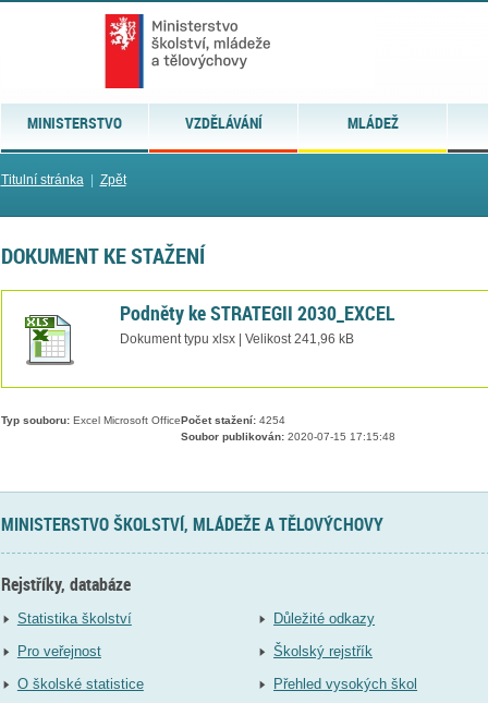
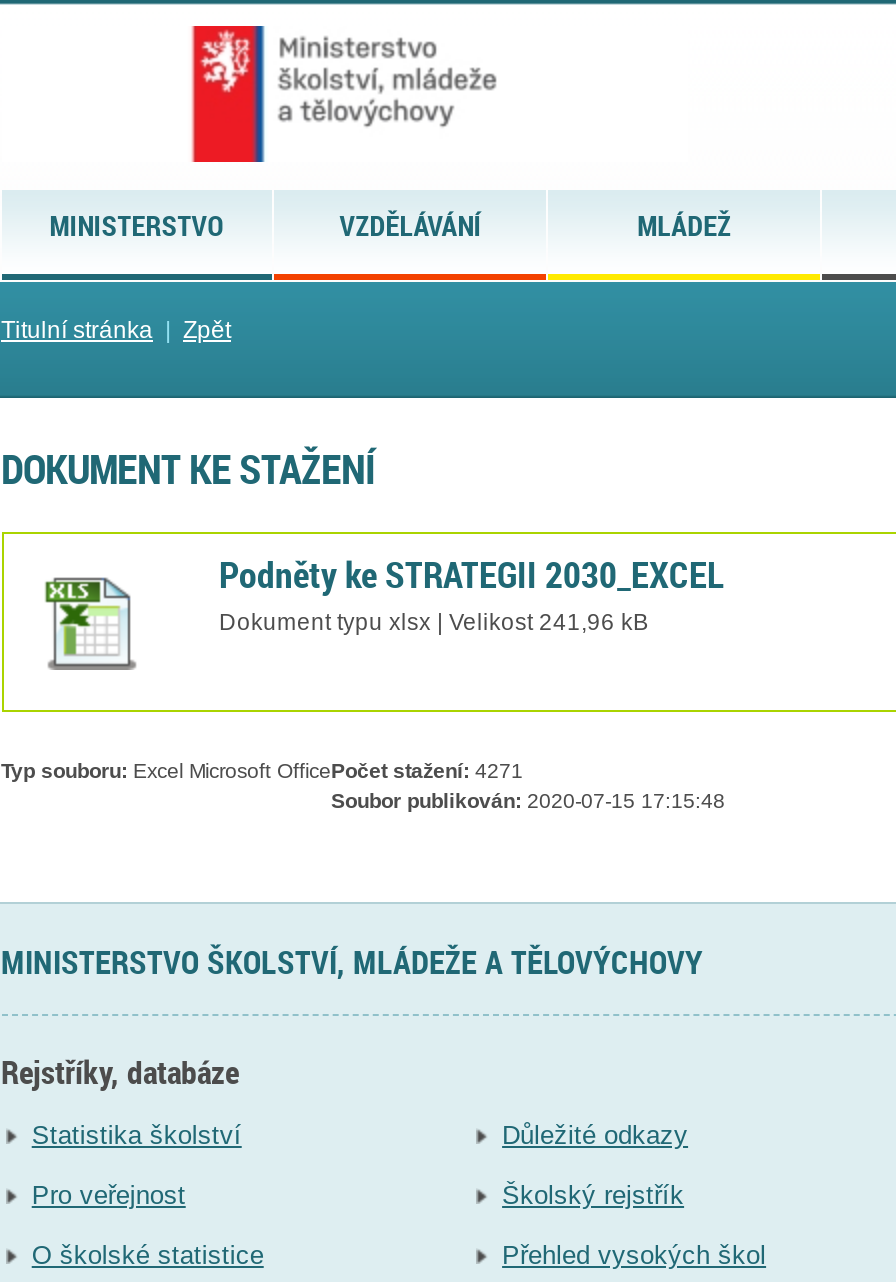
[1,415,285,427] Typ souboru: Excel Microsoft OfficePočet stažení: 4254 -> [1,761,523,783] Typ souboru: Excel Microsoft OfficePočet stažení: 4271

